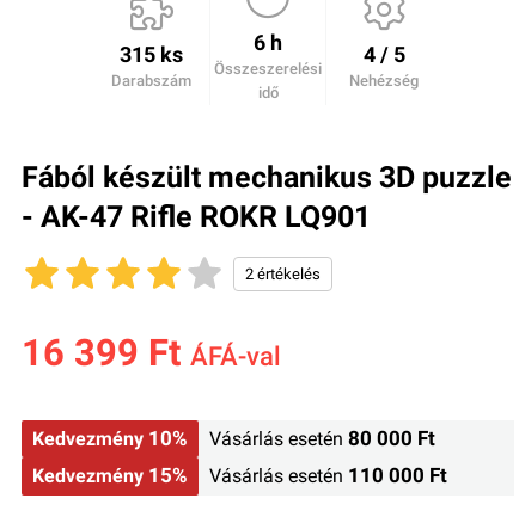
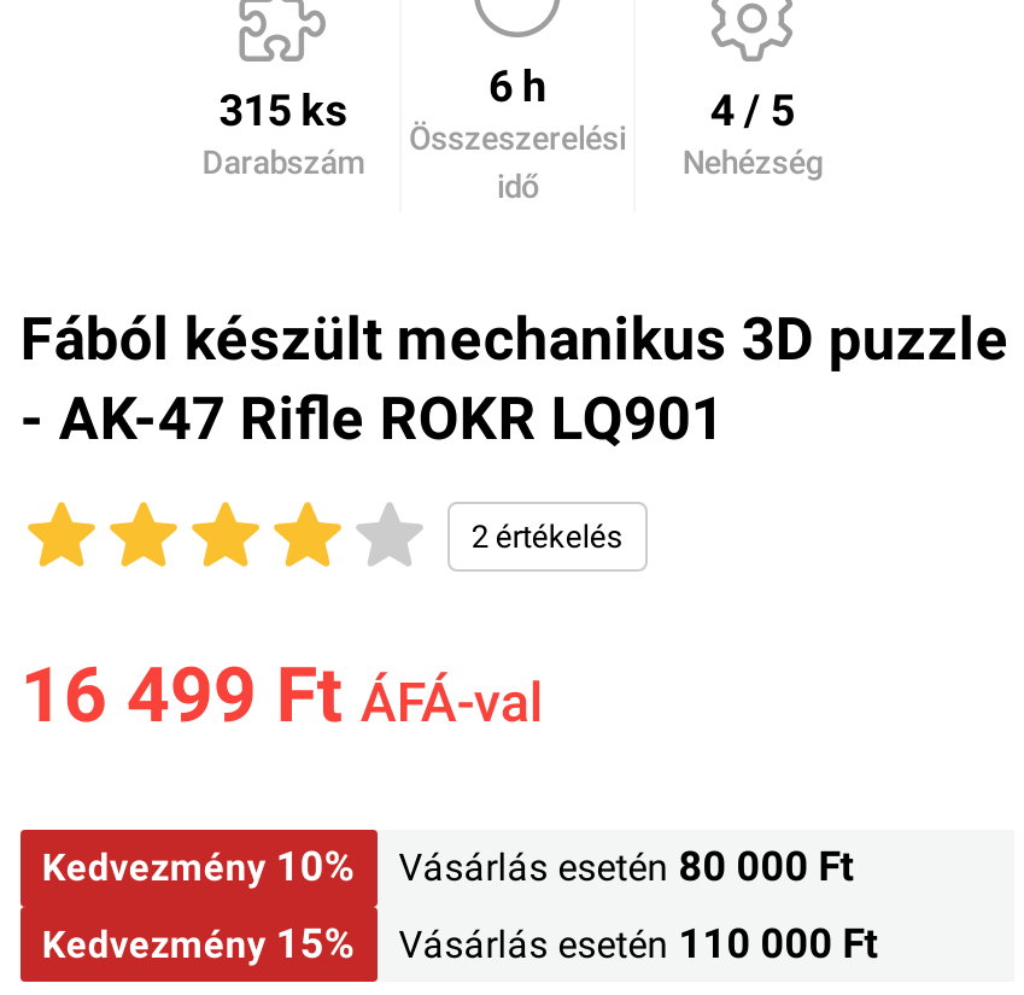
[21,331,281,375] 16 399 Ft ÁFÁ-val -> [20,650,544,740] 16 499 Ft ÁFÁ-val

